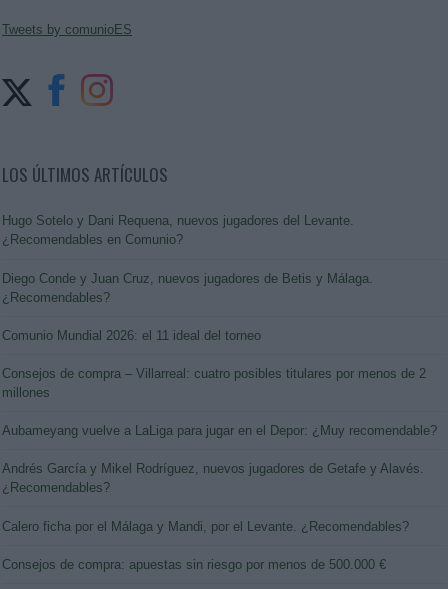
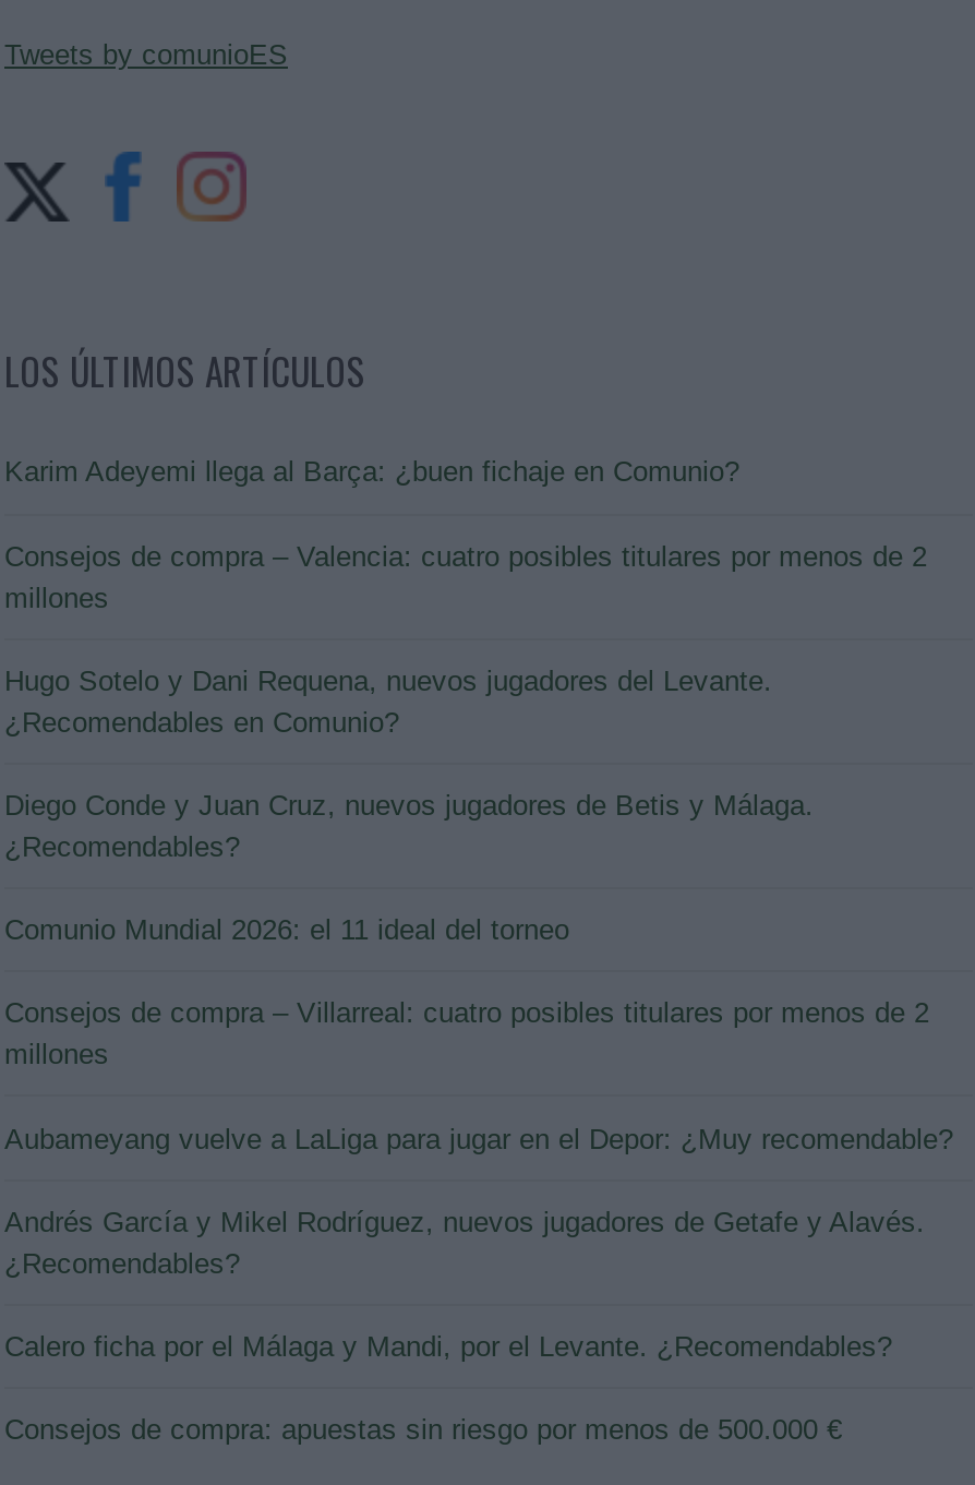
none -> [4,456,927,613] Karim Adeyemi llega al Barça: ¿buen fichaje en Comunio? | Consejos de compra – Valencia: cuatro posibles titulares por menos de 2 | millones

